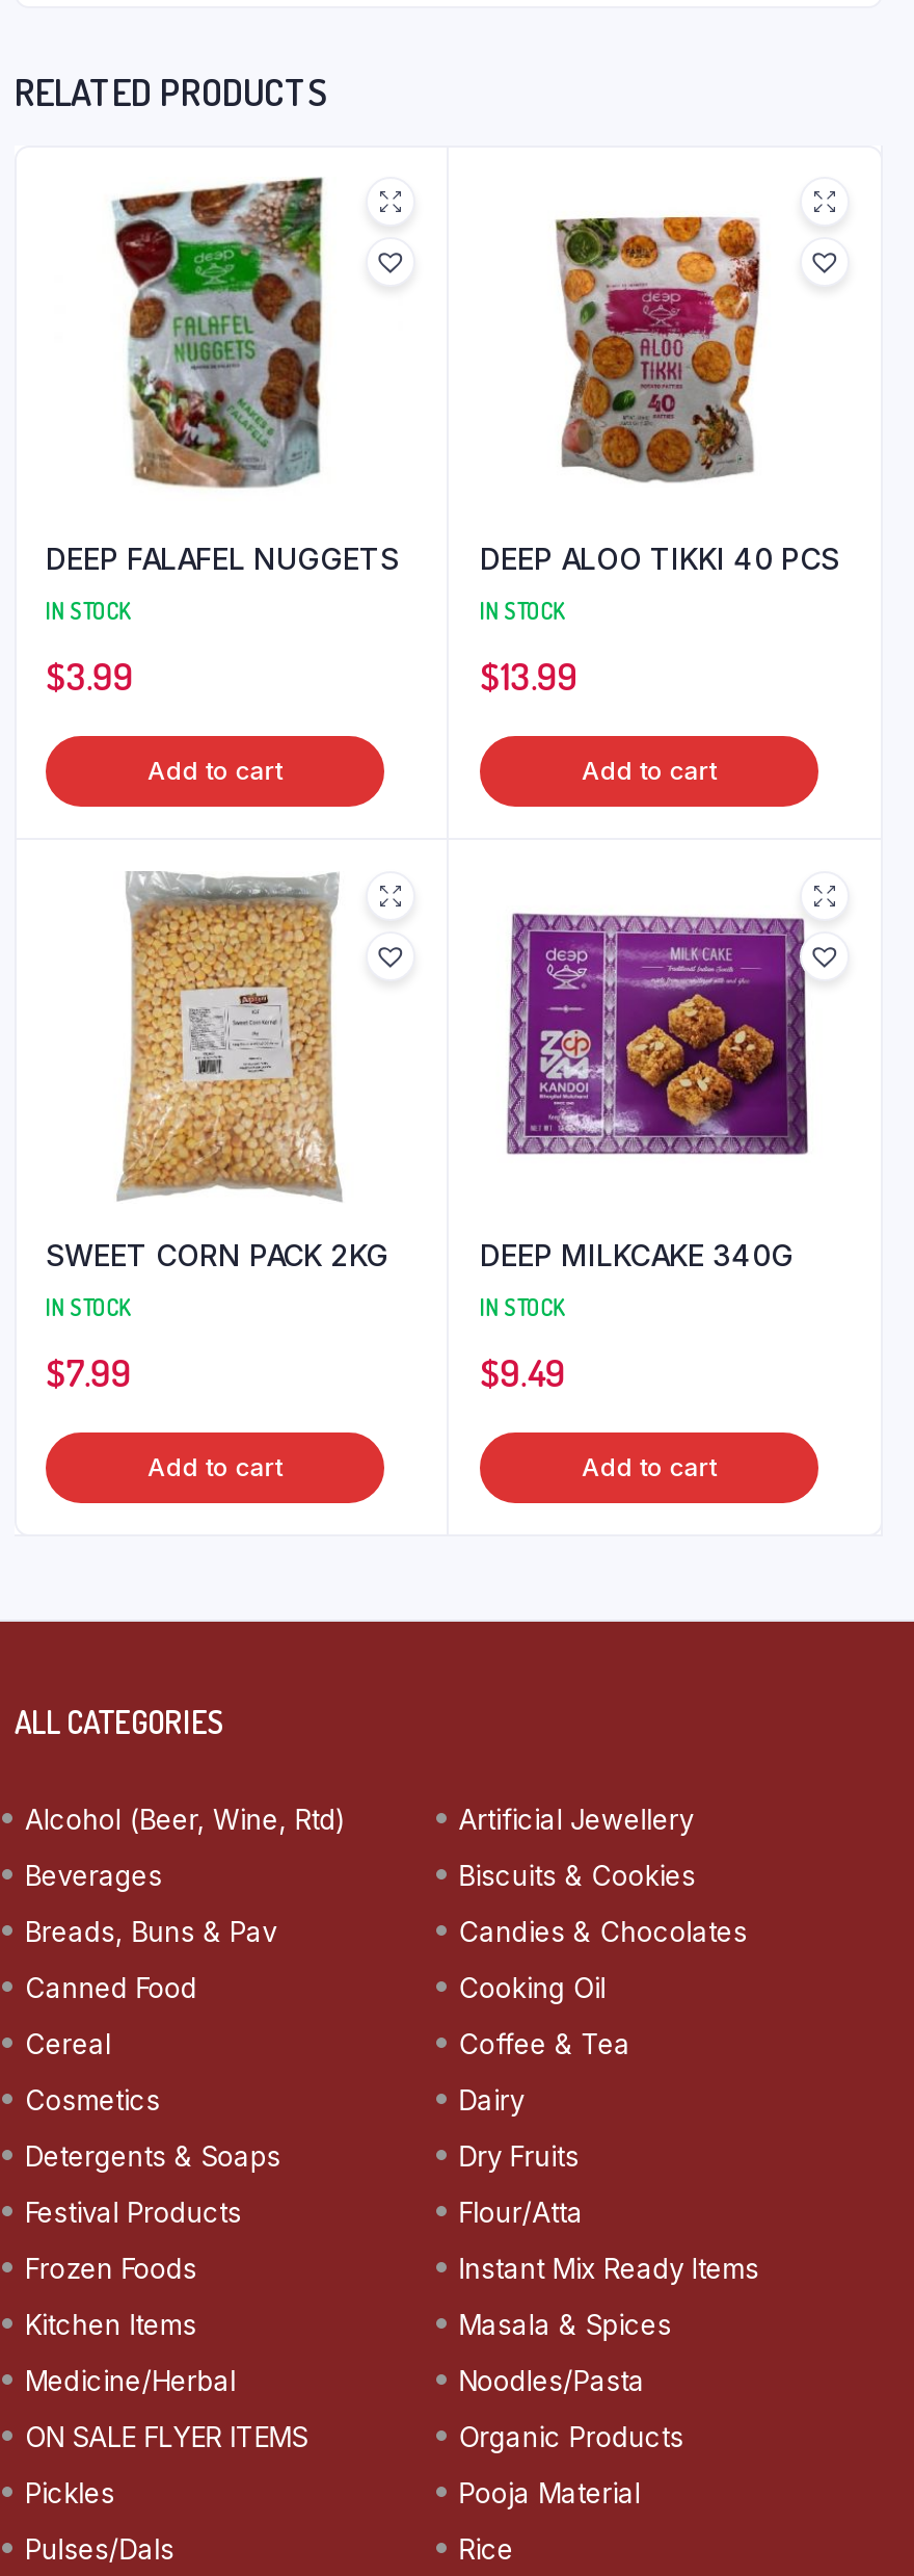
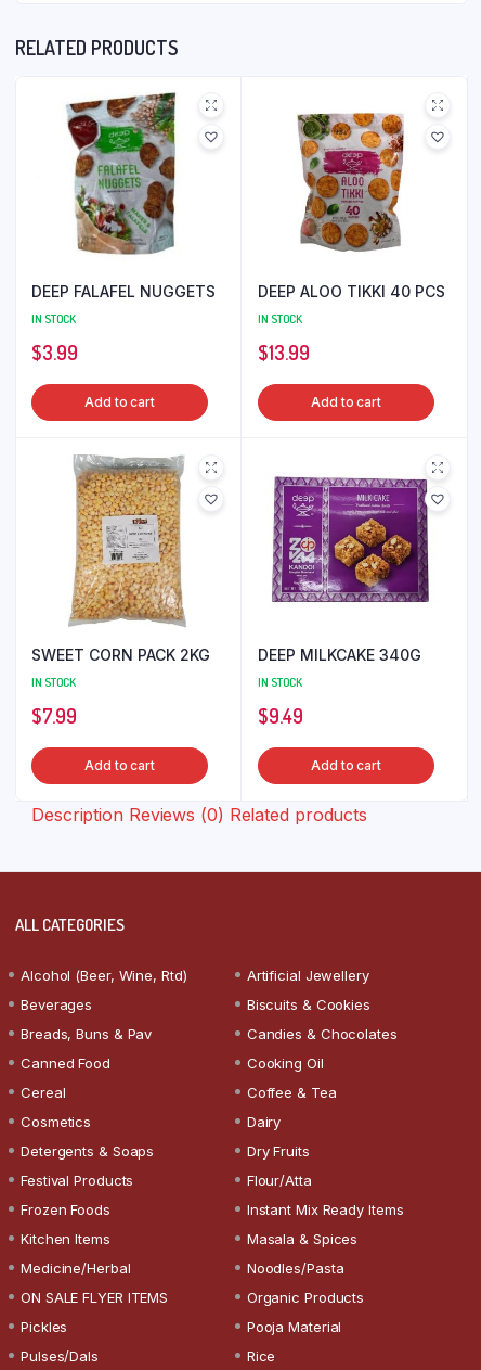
none -> [31,803,367,825] Description Reviews (0) Related products

